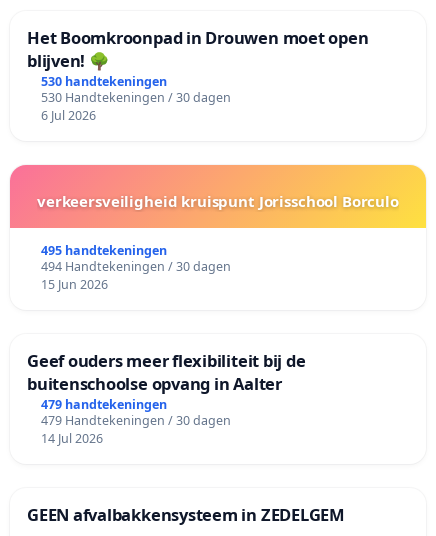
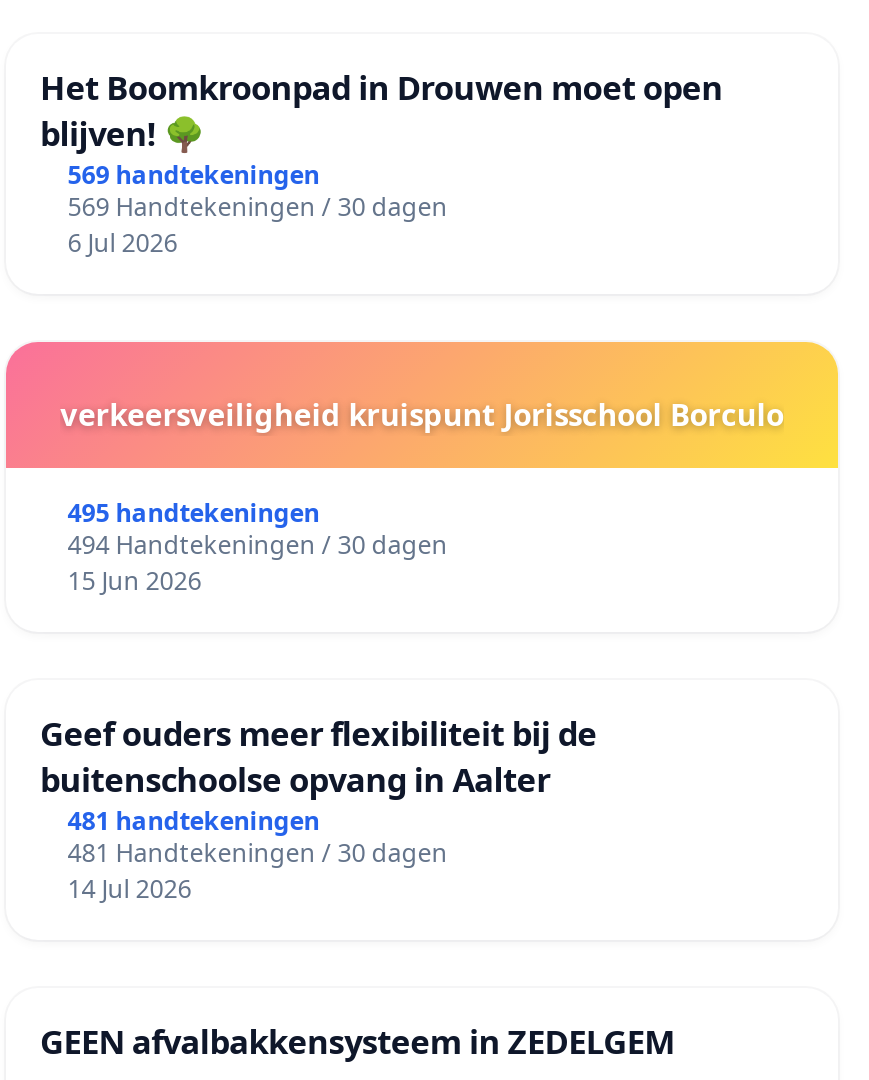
[41,73,167,90] 530 handtekeningen -> [68,159,320,193] 569 handtekeningen
[41,89,231,106] 530 Handtekeningen / 30 dagen -> [68,191,448,225] 569 Handtekeningen / 30 dagen
[41,396,167,413] 479 handtekeningen -> [68,804,320,838] 481 handtekeningen
[41,412,231,429] 479 Handtekeningen / 30 dagen -> [68,836,448,870] 481 Handtekeningen / 30 dagen

